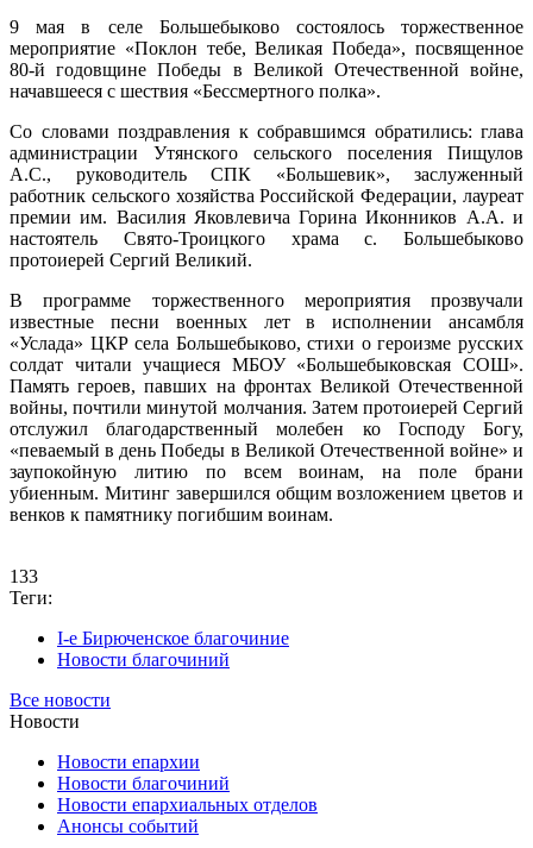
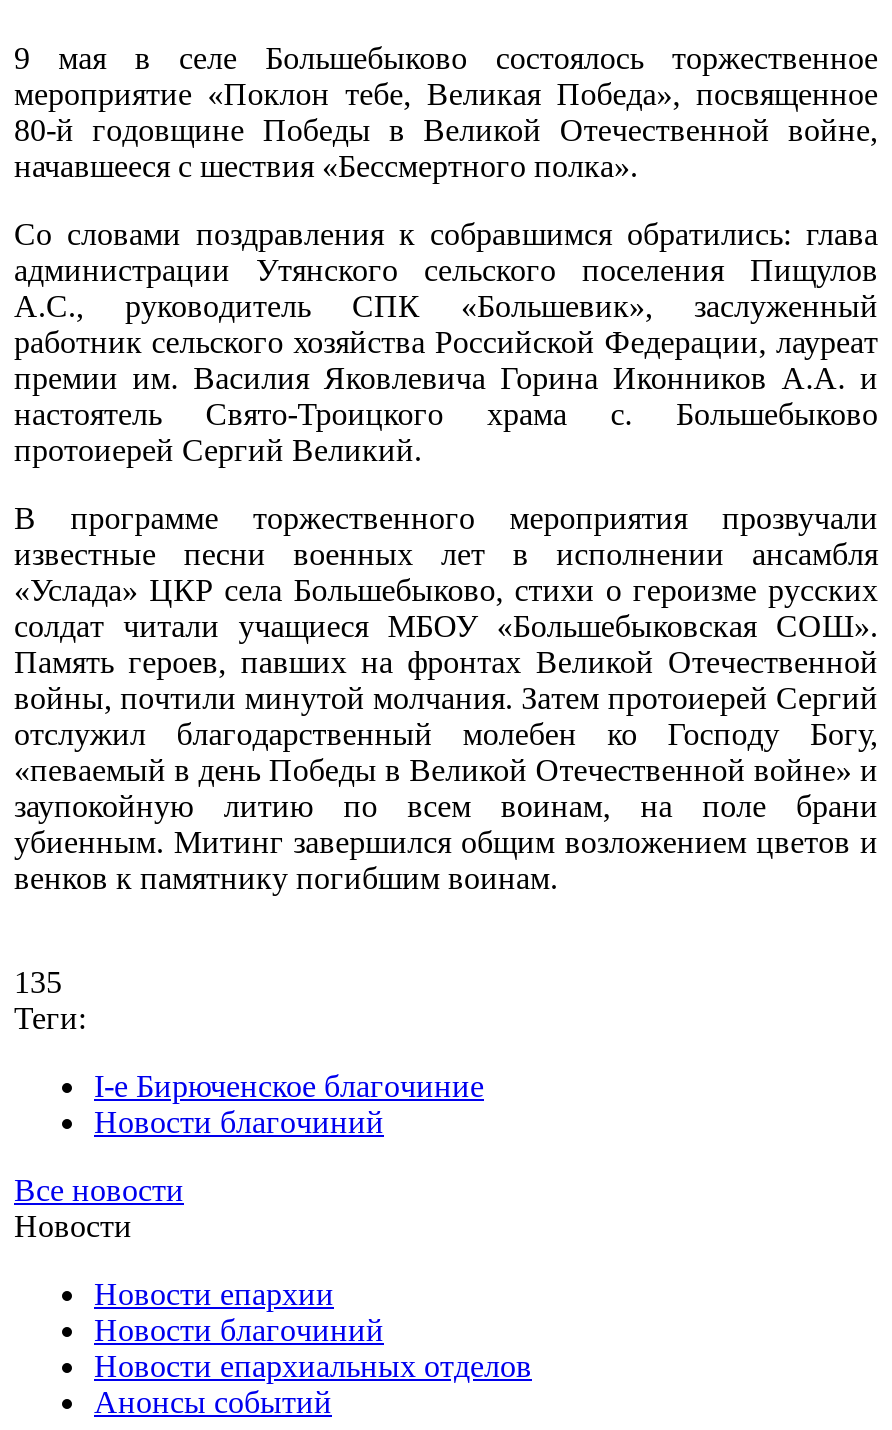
[10,566,38,586] 133 -> [14,964,62,998] 135

